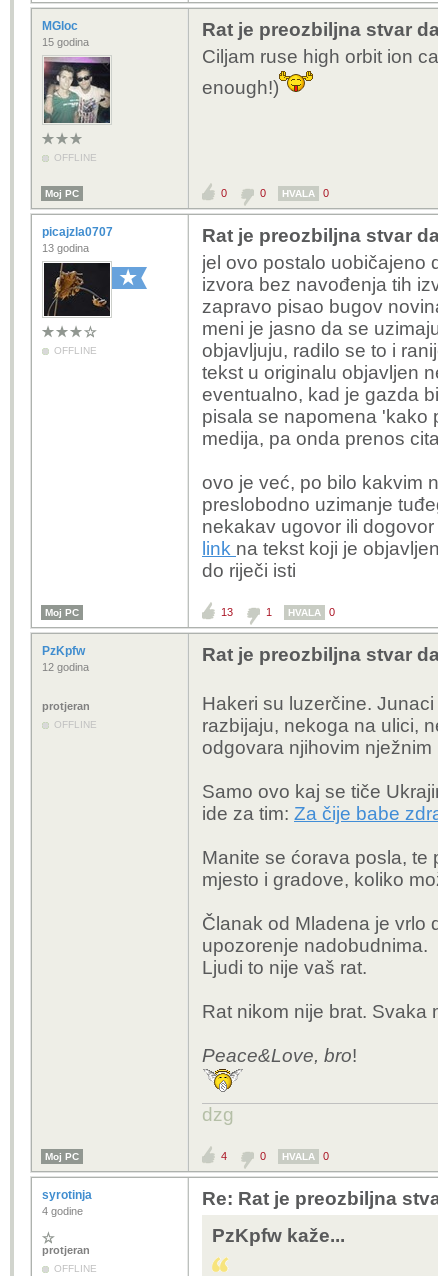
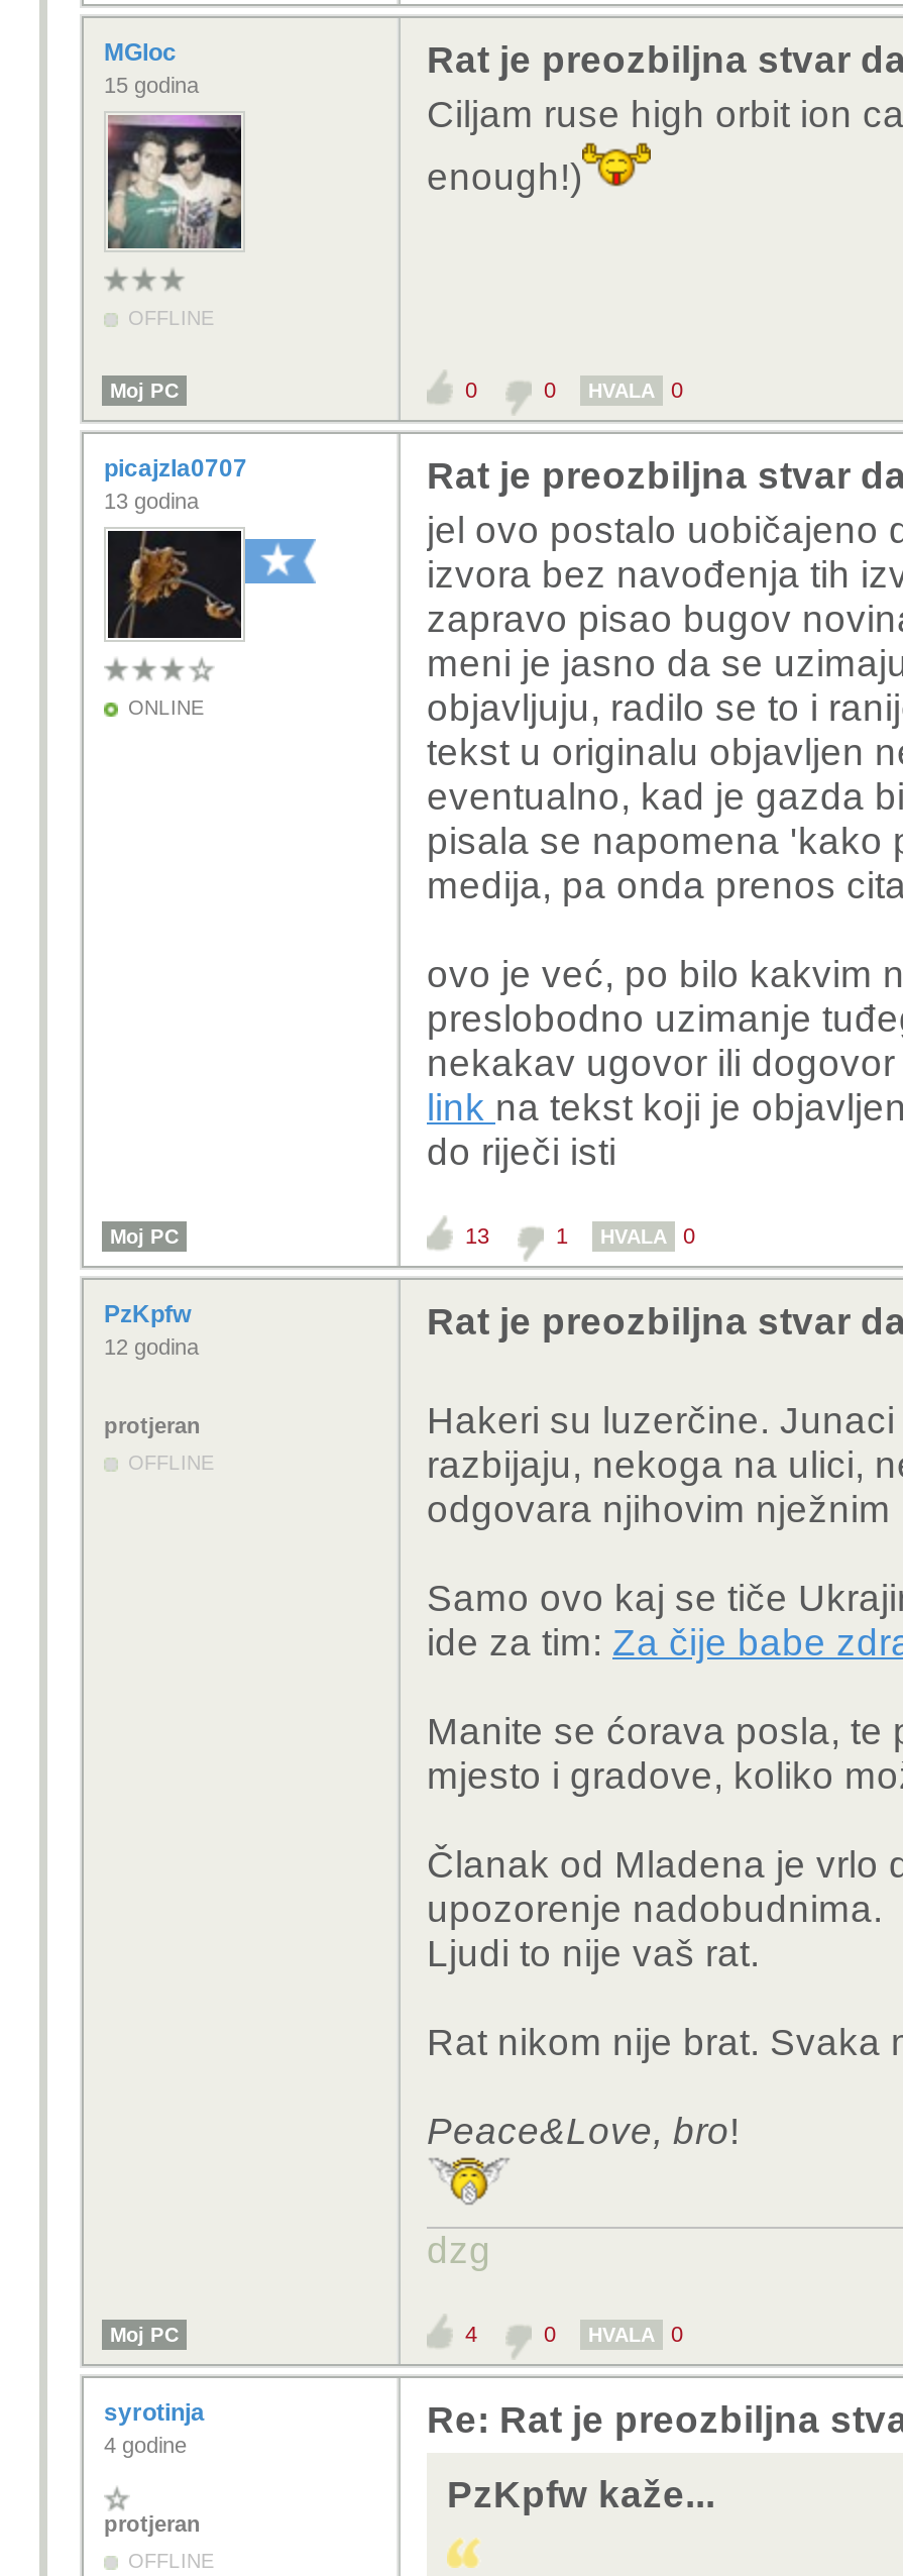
[54,345,97,356] OFFLINE -> [128,696,205,719] ONLINE

